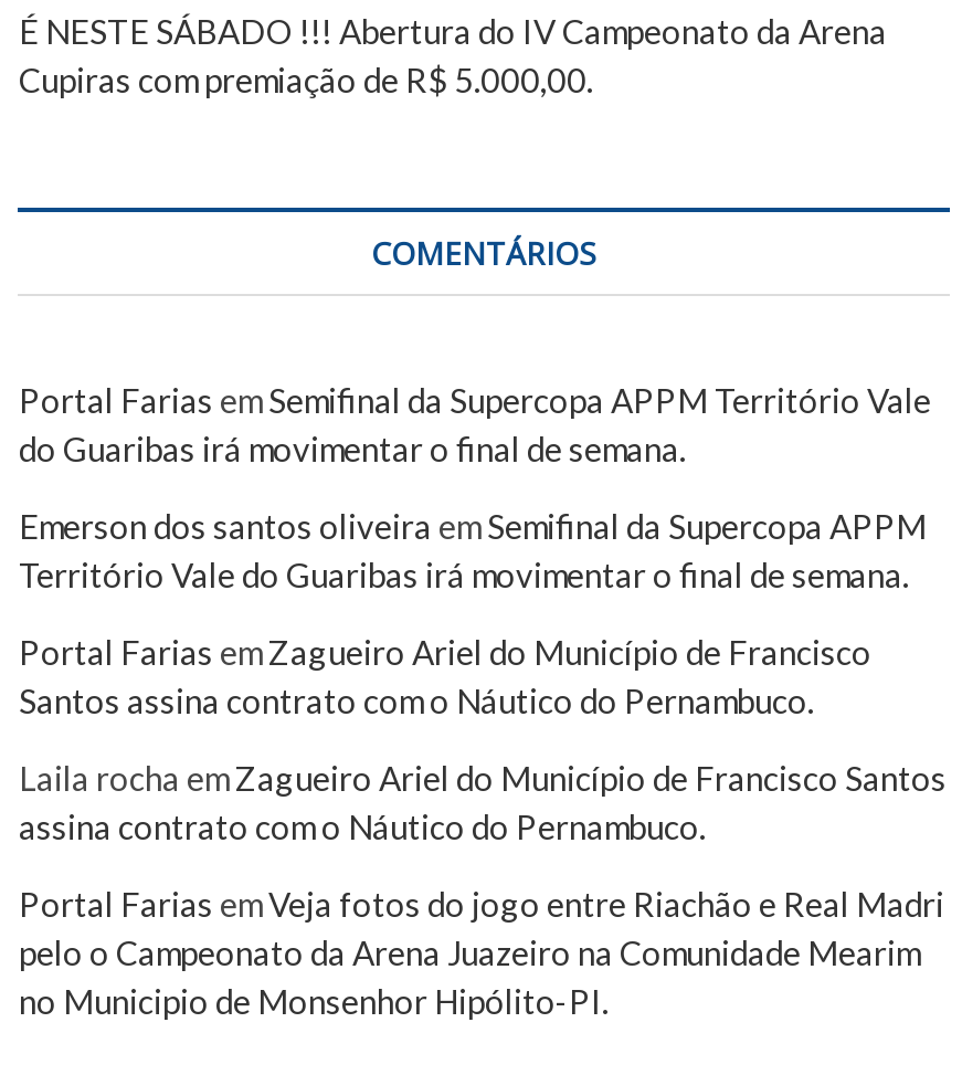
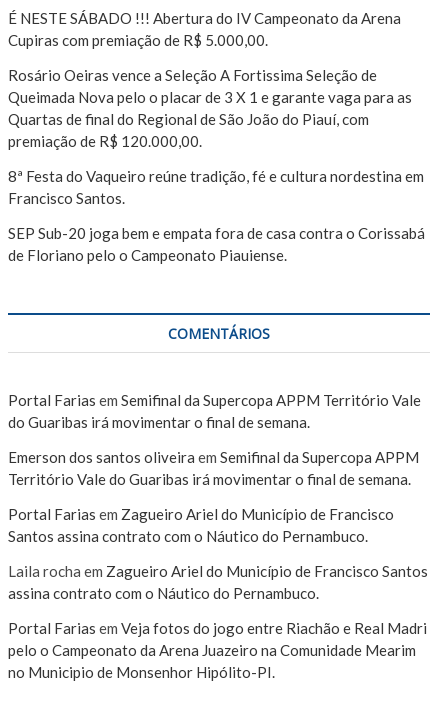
none -> [8,66,425,264] Rosário Oeiras vence a Seleção A Fortissima Seleção de | Queimada Nova pelo o placar de 3 X 1 e garante vaga para as | Quartas de final do Regional de São João do Piauí, com | premiação de R$ 120.000,00. | 8ª Festa do Vaqueiro reúne tradição, fé e cultura nordestina em | Francisco Santos. | SEP Sub-20 joga bem e empata fora de casa contra o Corissabá | de Floriano pelo o Campeonato Piauiense.

